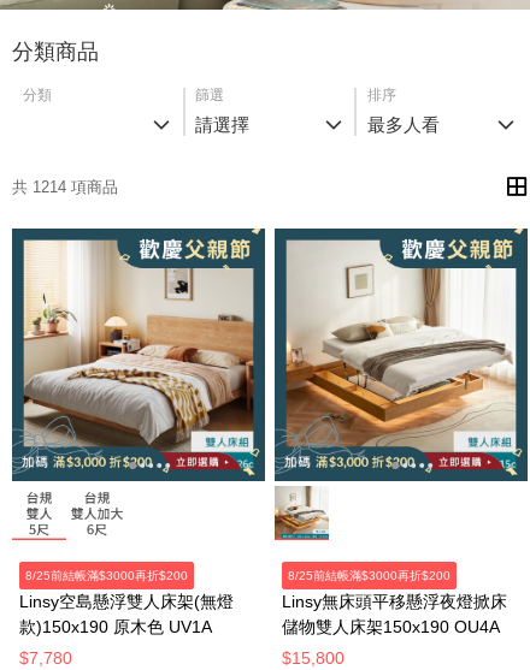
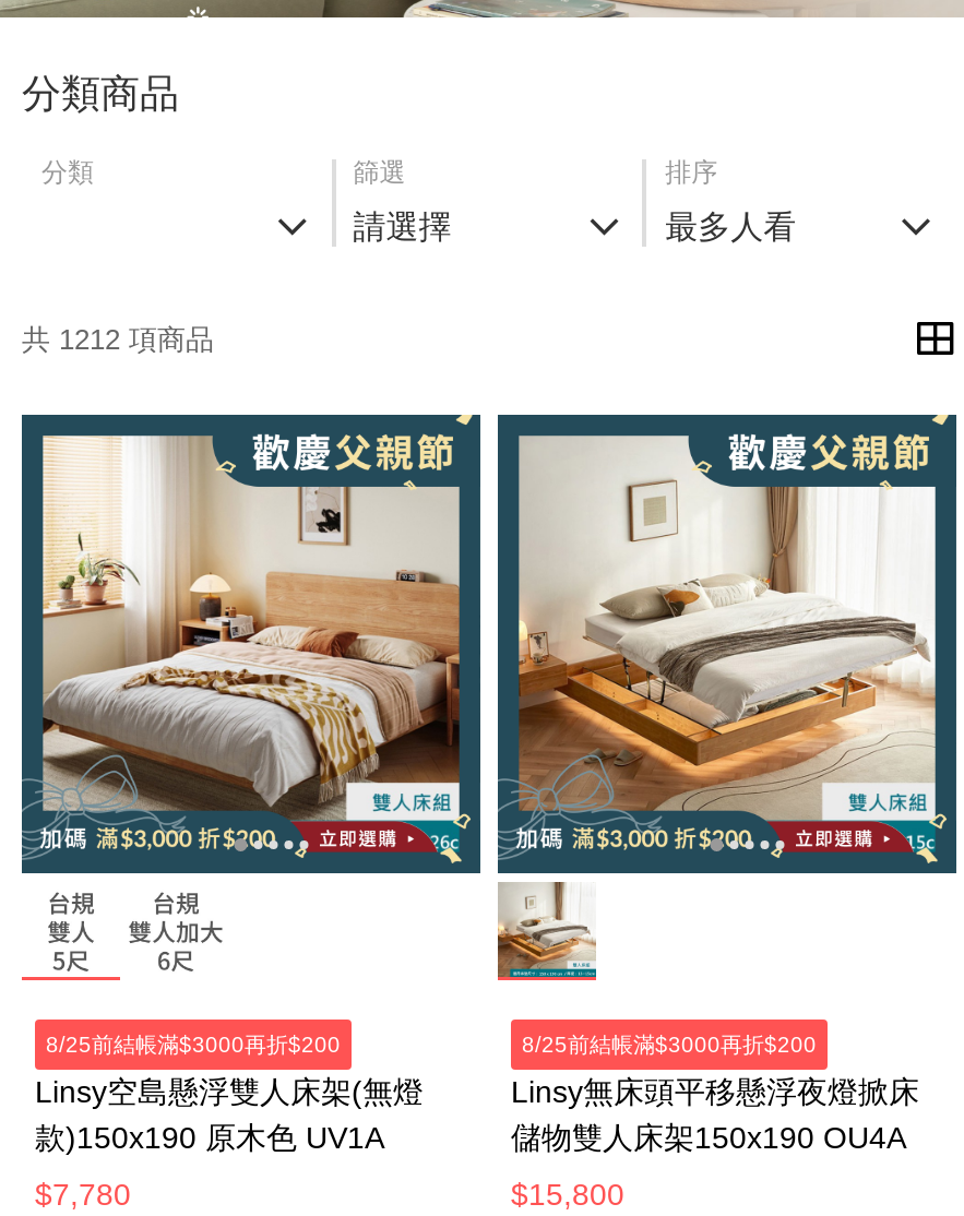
[12,177,118,195] 共 1214 項商品 -> [22,322,214,355] 共 1212 項商品

